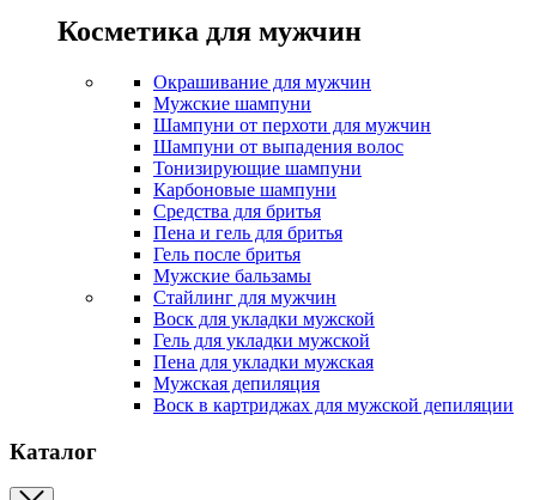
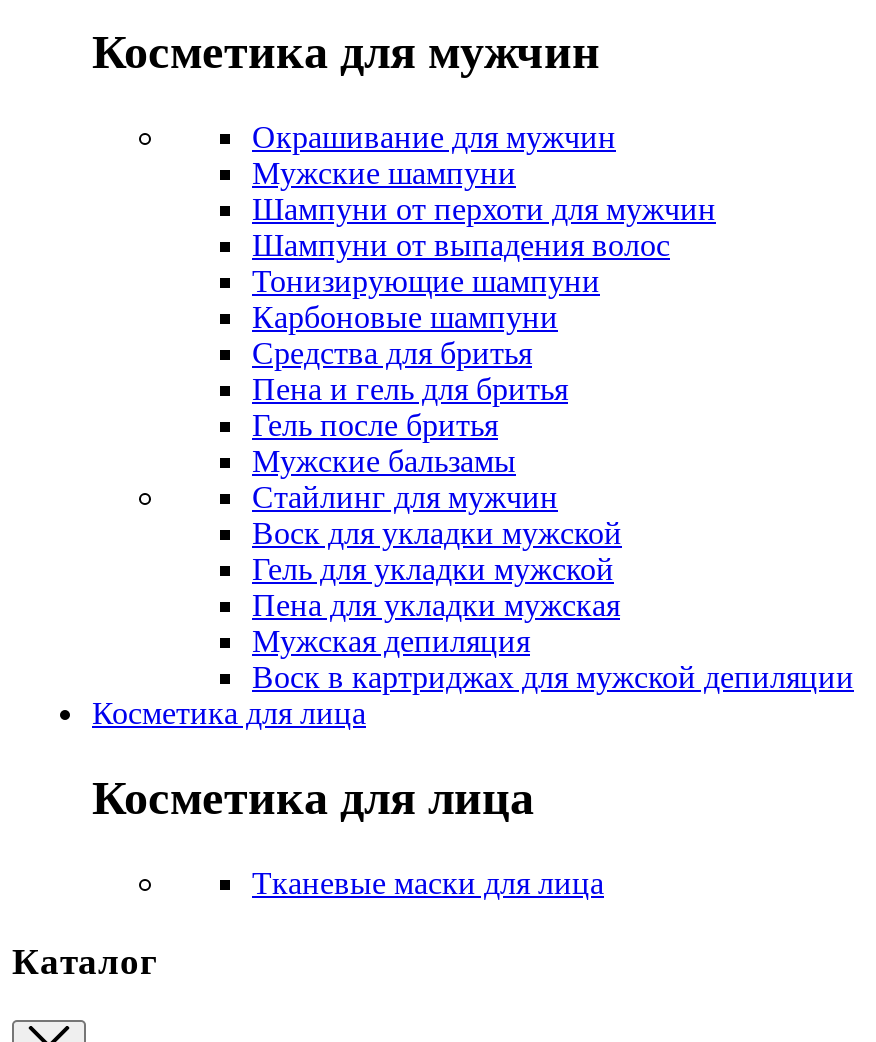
none -> [92,696,604,899] Косметика для лица | Косметика для лица | Тканевые маски для лица

